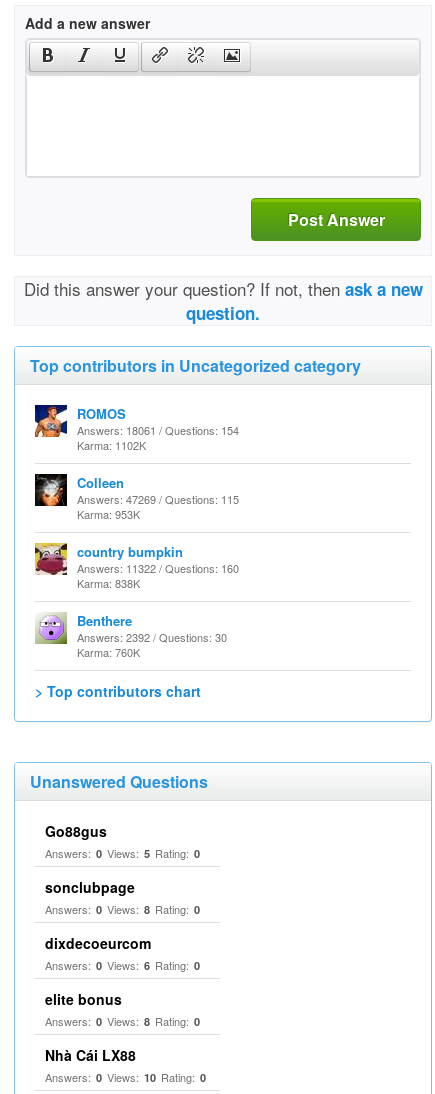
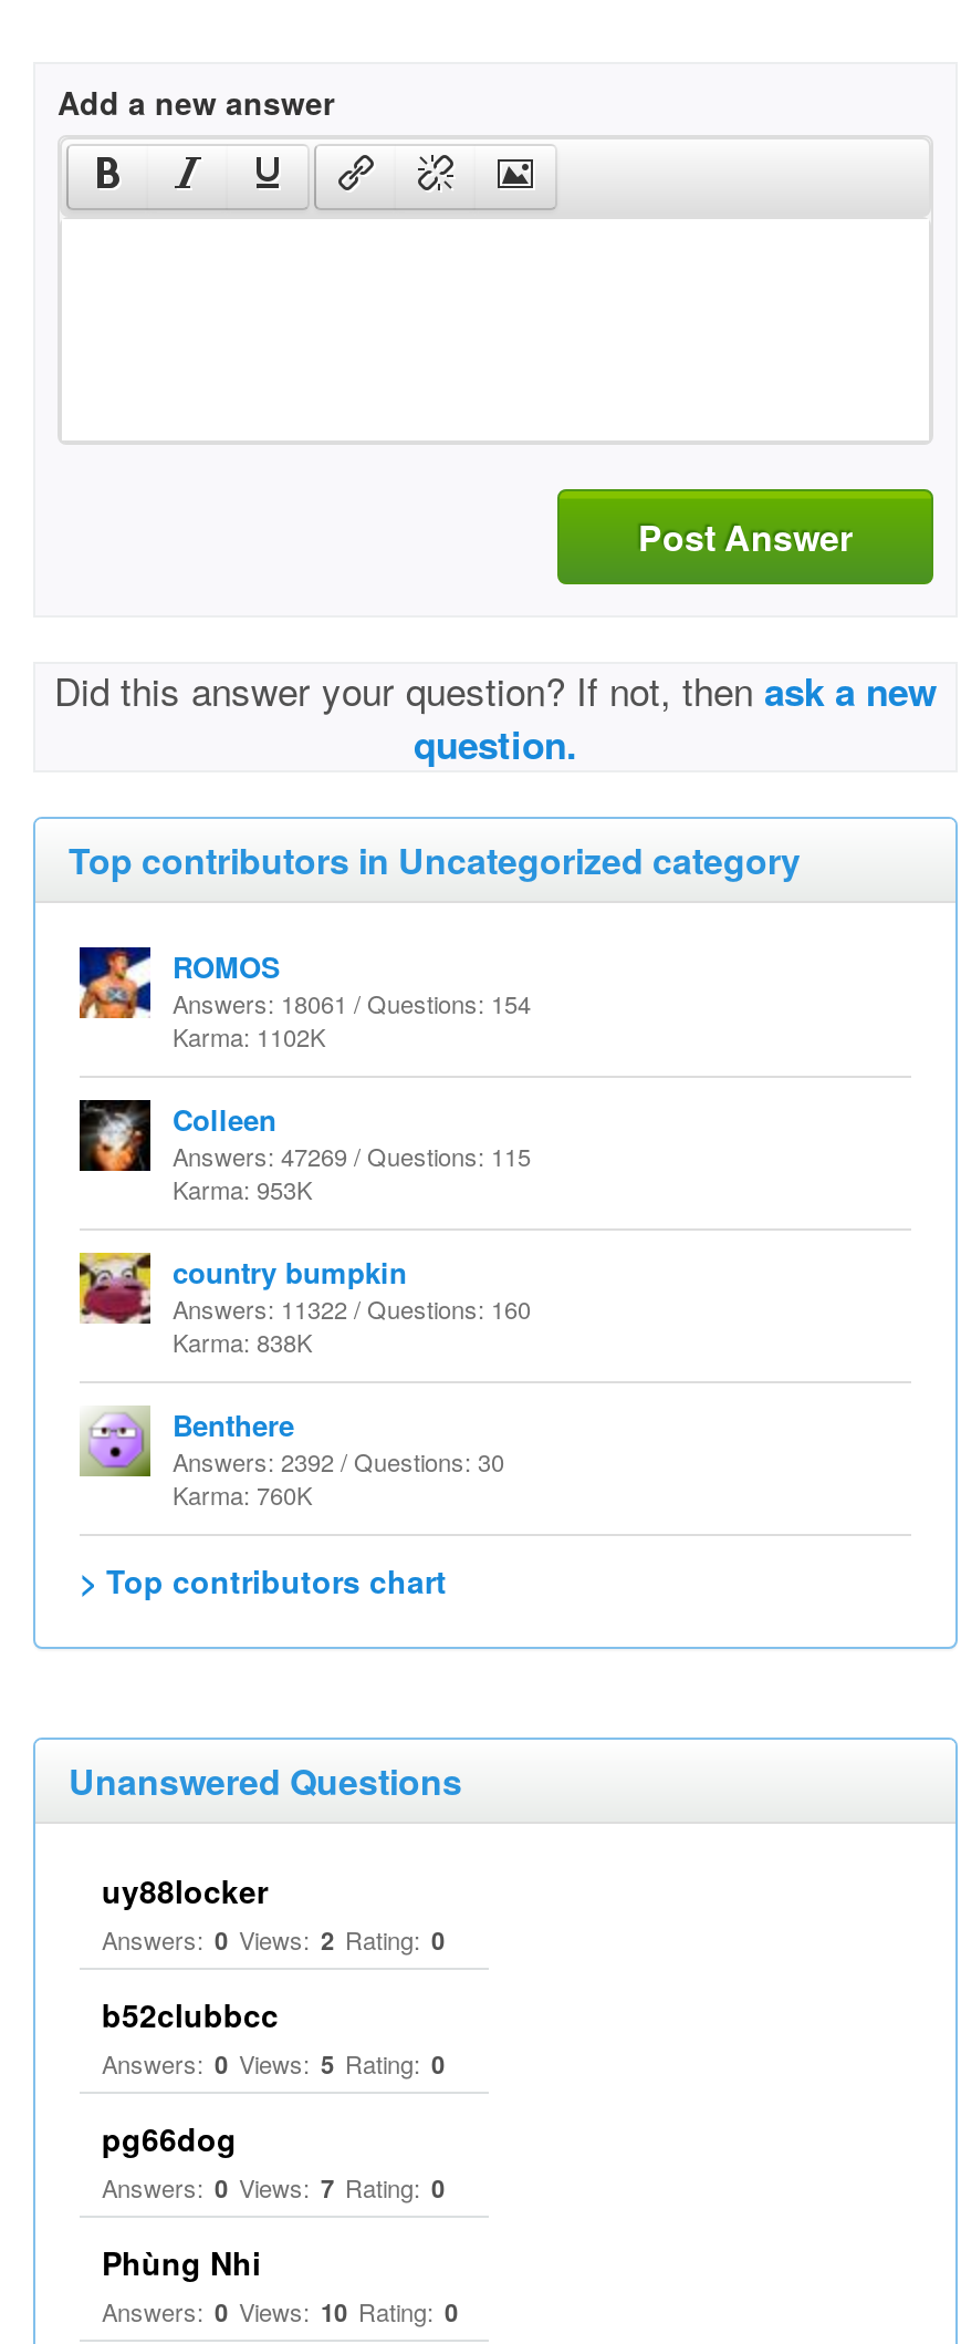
[45,821,107,841] Go88gus -> [102,1868,445,2036] uy88locker | Answers: 0 Views: 2 Rating: 0 | b52clubbcc
moved [45,845,200,861] -> [102,2045,445,2081]: Answers: 0 Views: 5 Rating: 0
[45,877,200,1065] sonclubpage | Answers: 0 Views: 8 Rating: 0 | dixdecoeurcom | Answers: 0 Views: 6 Rating: 0 | elite bonus | Answers: 0 Views: 8 Rating: 0 | Nhà Cái LX88 -> [102,2116,445,2284] pg66dog | Answers: 0 Views: 7 Rating: 0 | Phùng Nhi

